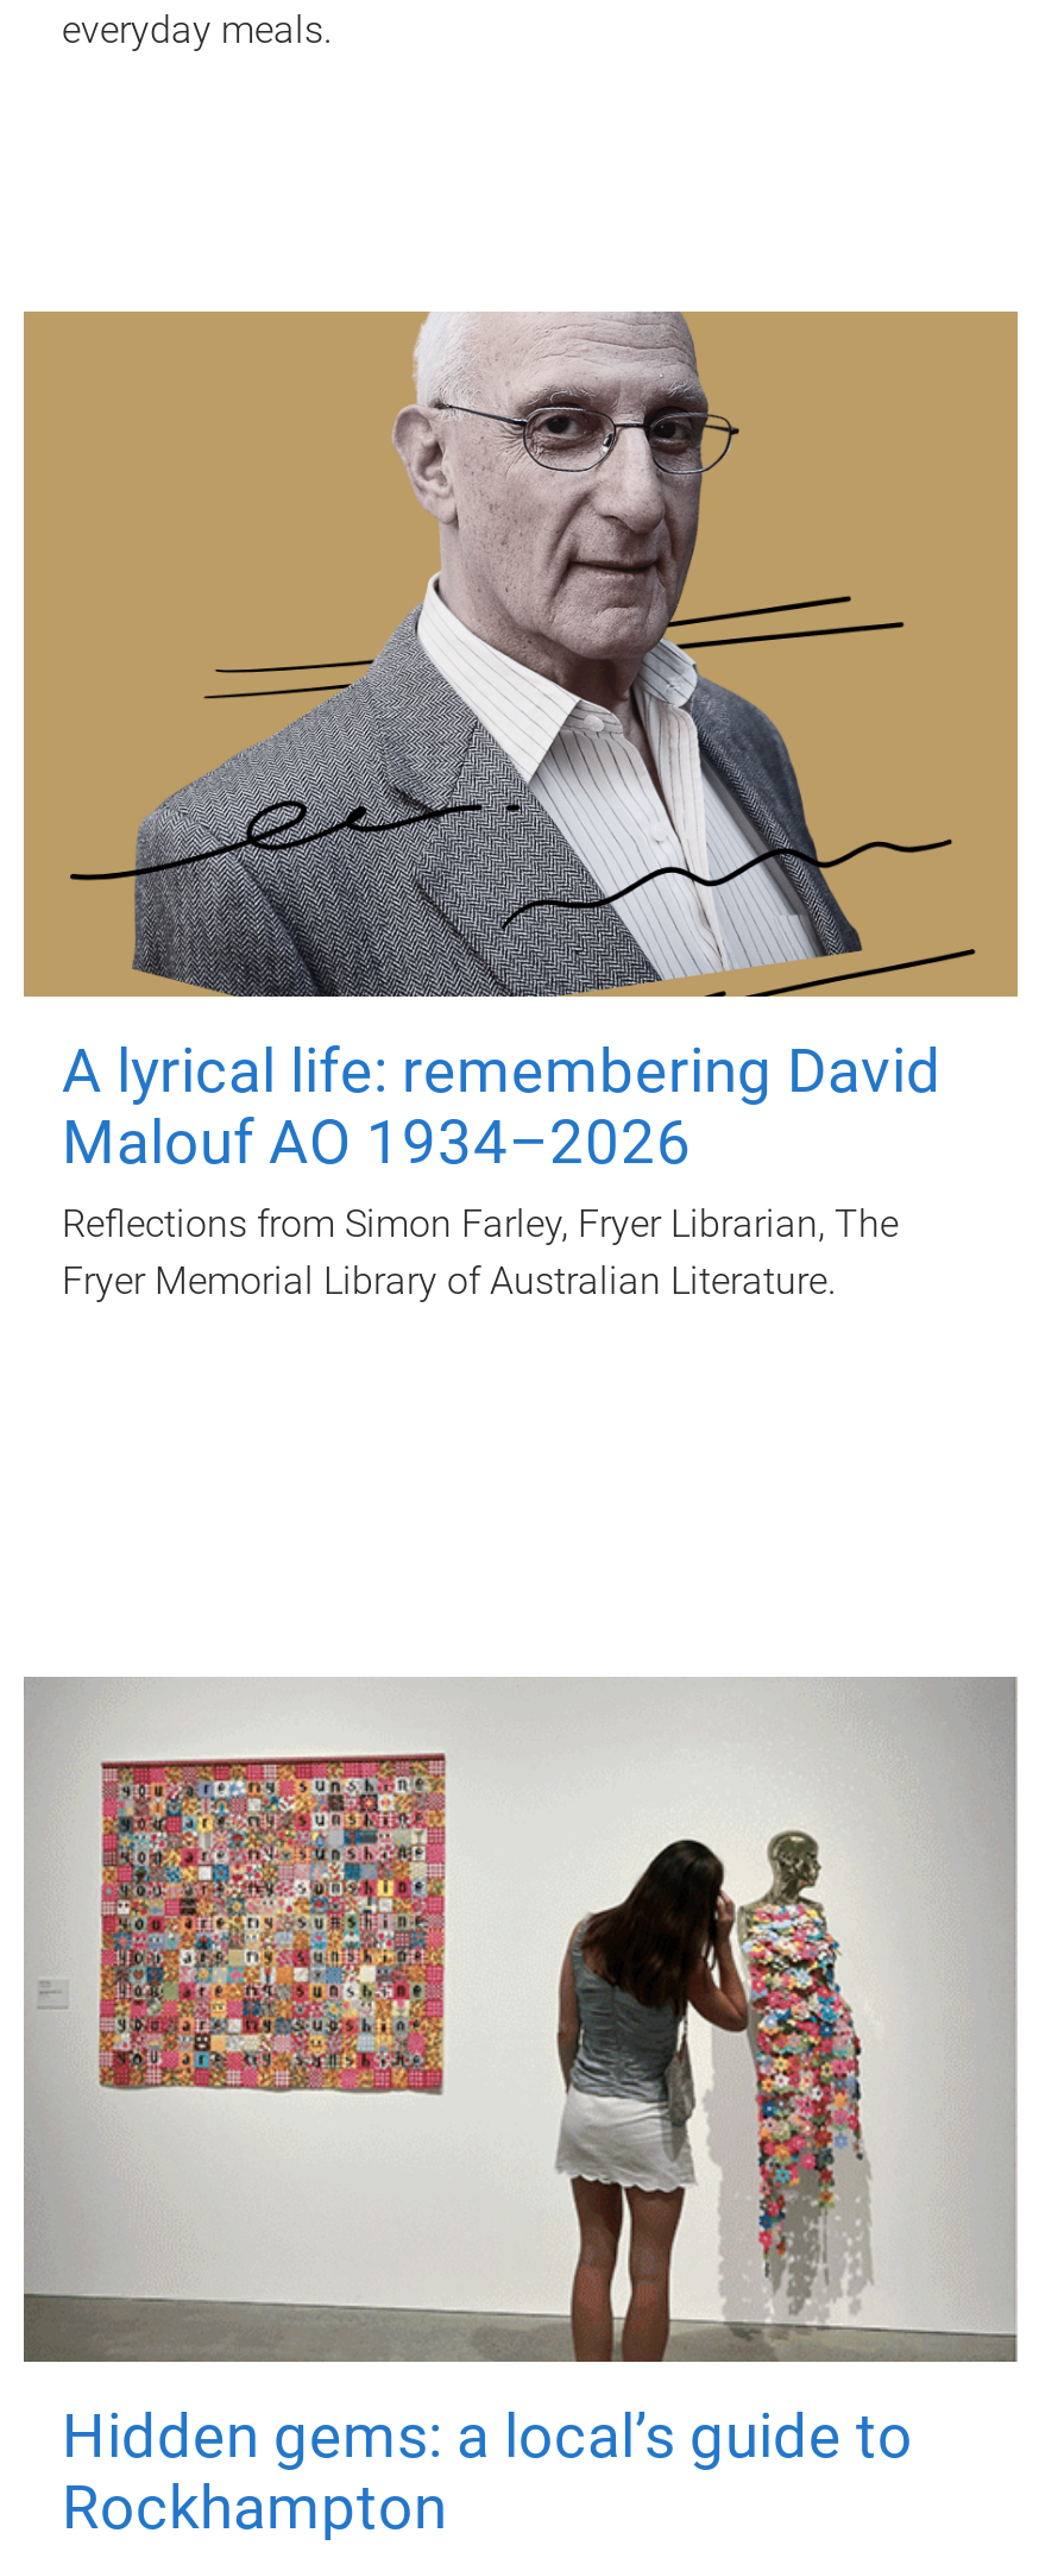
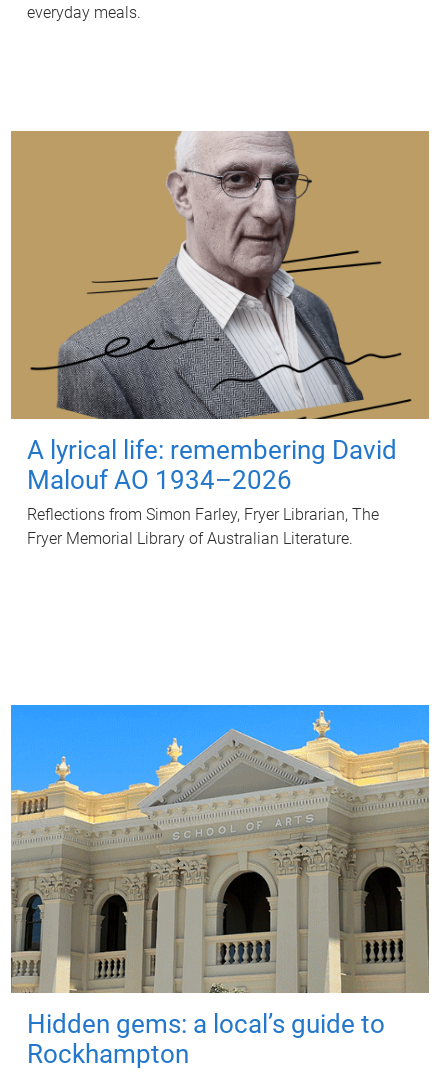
[21,1674,1018,2362] [image] -> [10,704,430,993] [image]

